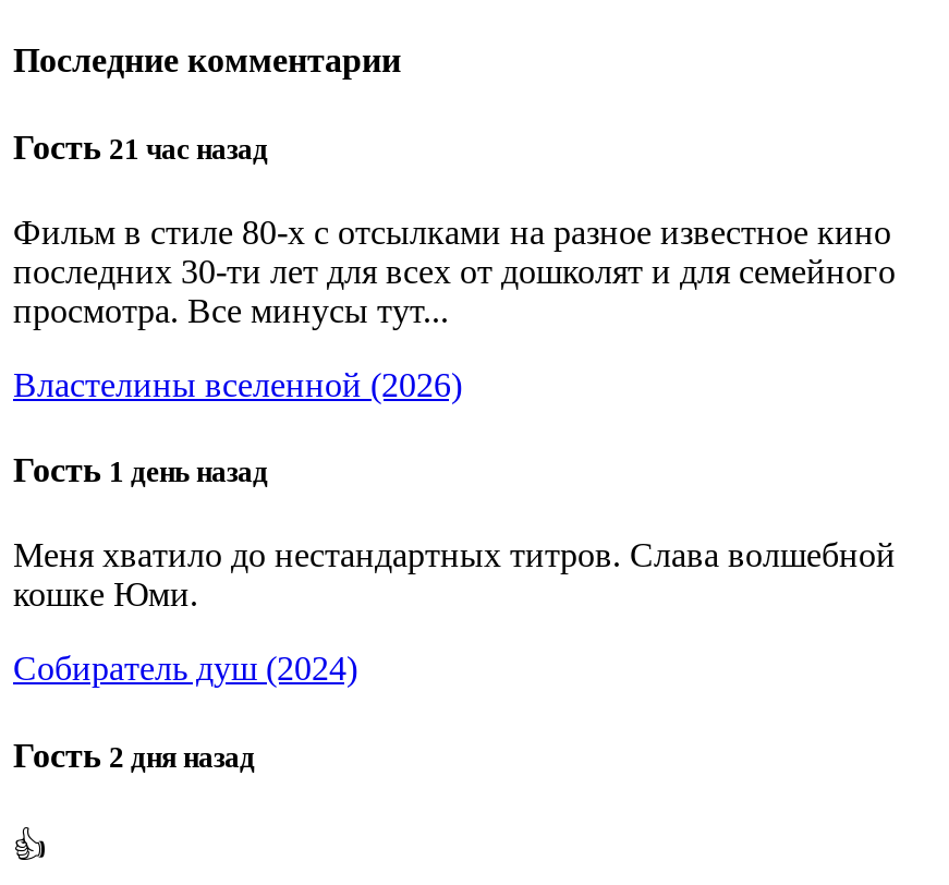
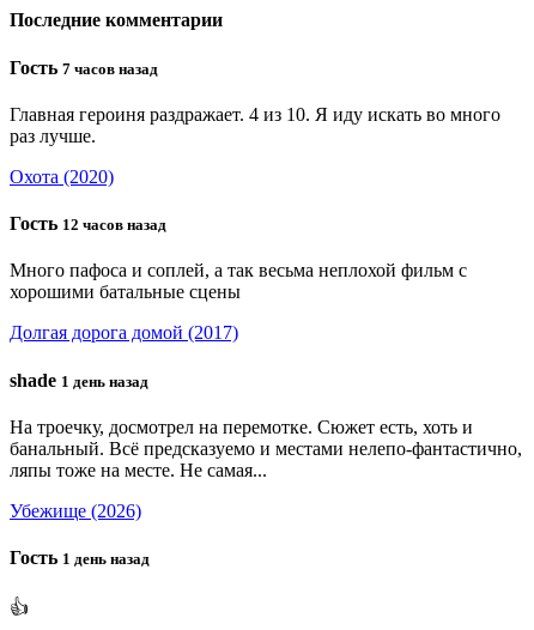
[13,128,896,403] Гость 21 час назад | Фильм в стиле 80-х с отсылками на разное известное кино | последних 30-ти лет для всех от дошколят и для семейного | просмотра. Все минусы тут... | Властелины вселенной (2026) -> [10,57,522,521] Гость 7 часов назад | Главная героиня раздражает. 4 из 10. Я иду искать во много | раз лучше. | Охота (2020) | Гость 12 часов назад | Много пафоса и соплей, а так весьма неплохой фильм с | хорошими батальные сцены | Долгая дорога домой (2017) | shade 1 день назад | На троечку, досмотрел на перемотке. Сюжет есть, хоть и | банальный. Всё предсказуемо и местами нелепо-фантастично, | ляпы тоже на месте. Не самая... | Убежище (2026)
moved [13,451,268,488] -> [10,548,150,568]: Гость 1 день назад
[13,537,896,773] Меня хватило до нестандартных титров. Слава волшебной | кошке Юми. | Собиратель душ (2024) | Гость 2 дня назад -> none

